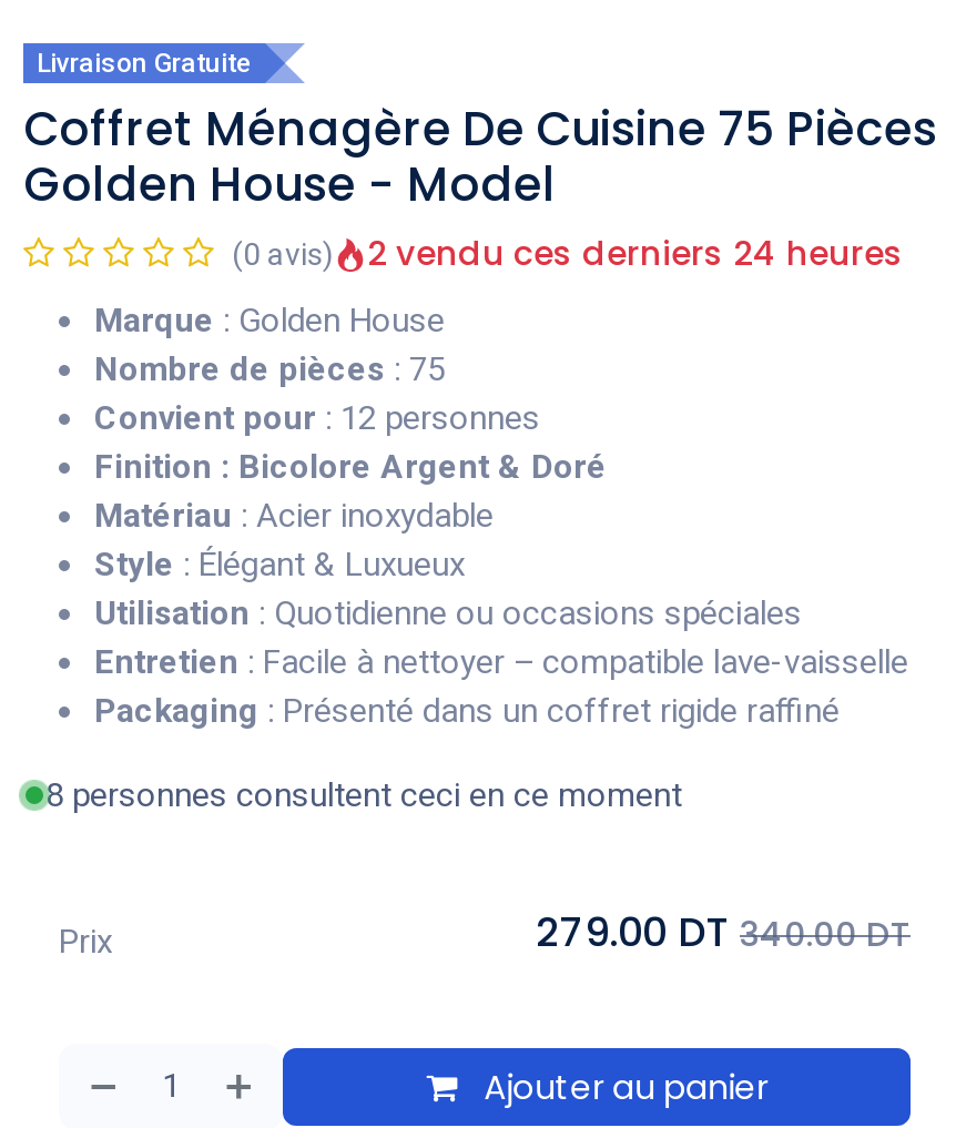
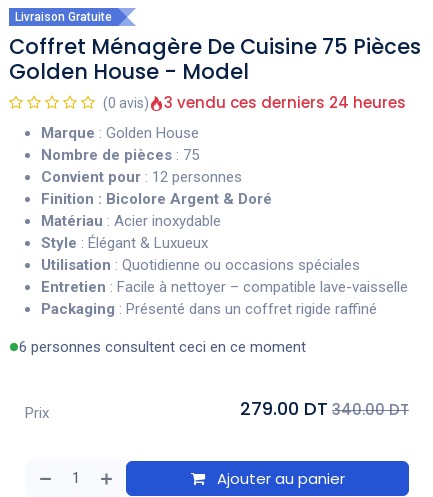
[367,230,904,276] 2 vendu ces derniers 24 heures -> [164,92,406,113] 3 vendu ces derniers 24 heures
[45,775,682,815] 8 personnes consultent ceci en ce moment -> [19,338,306,356] 6 personnes consultent ceci en ce moment

